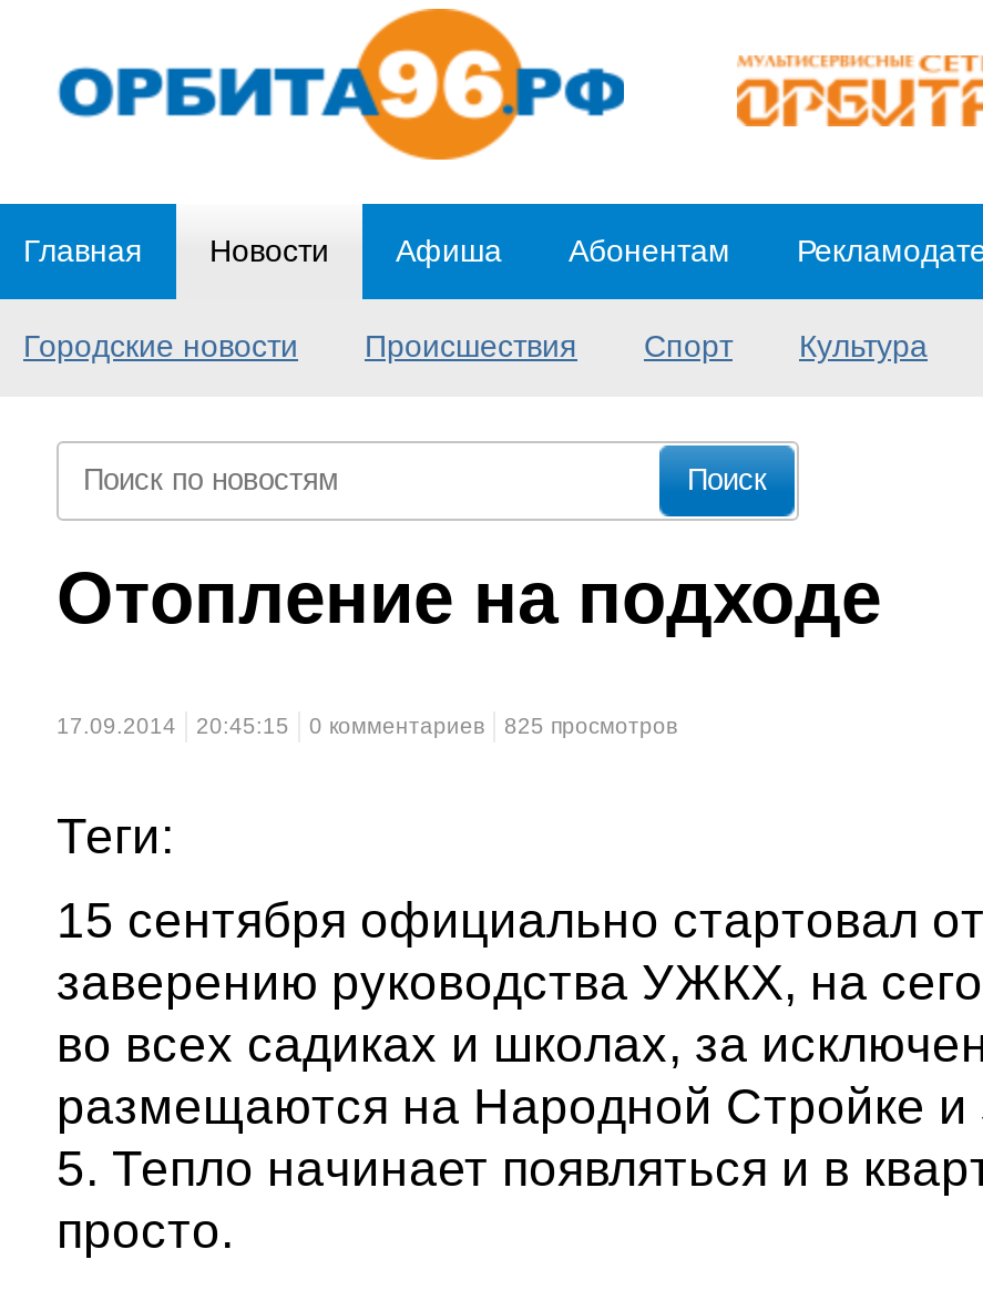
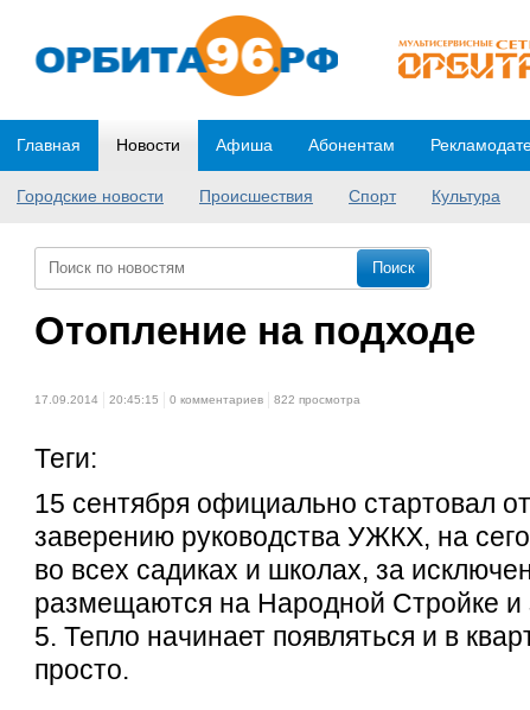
[57,714,677,738] 17.09.2014 20:45:15 0 комментариев 825 просмотров -> [34,393,360,406] 17.09.2014 20:45:15 0 комментариев 822 просмотра

